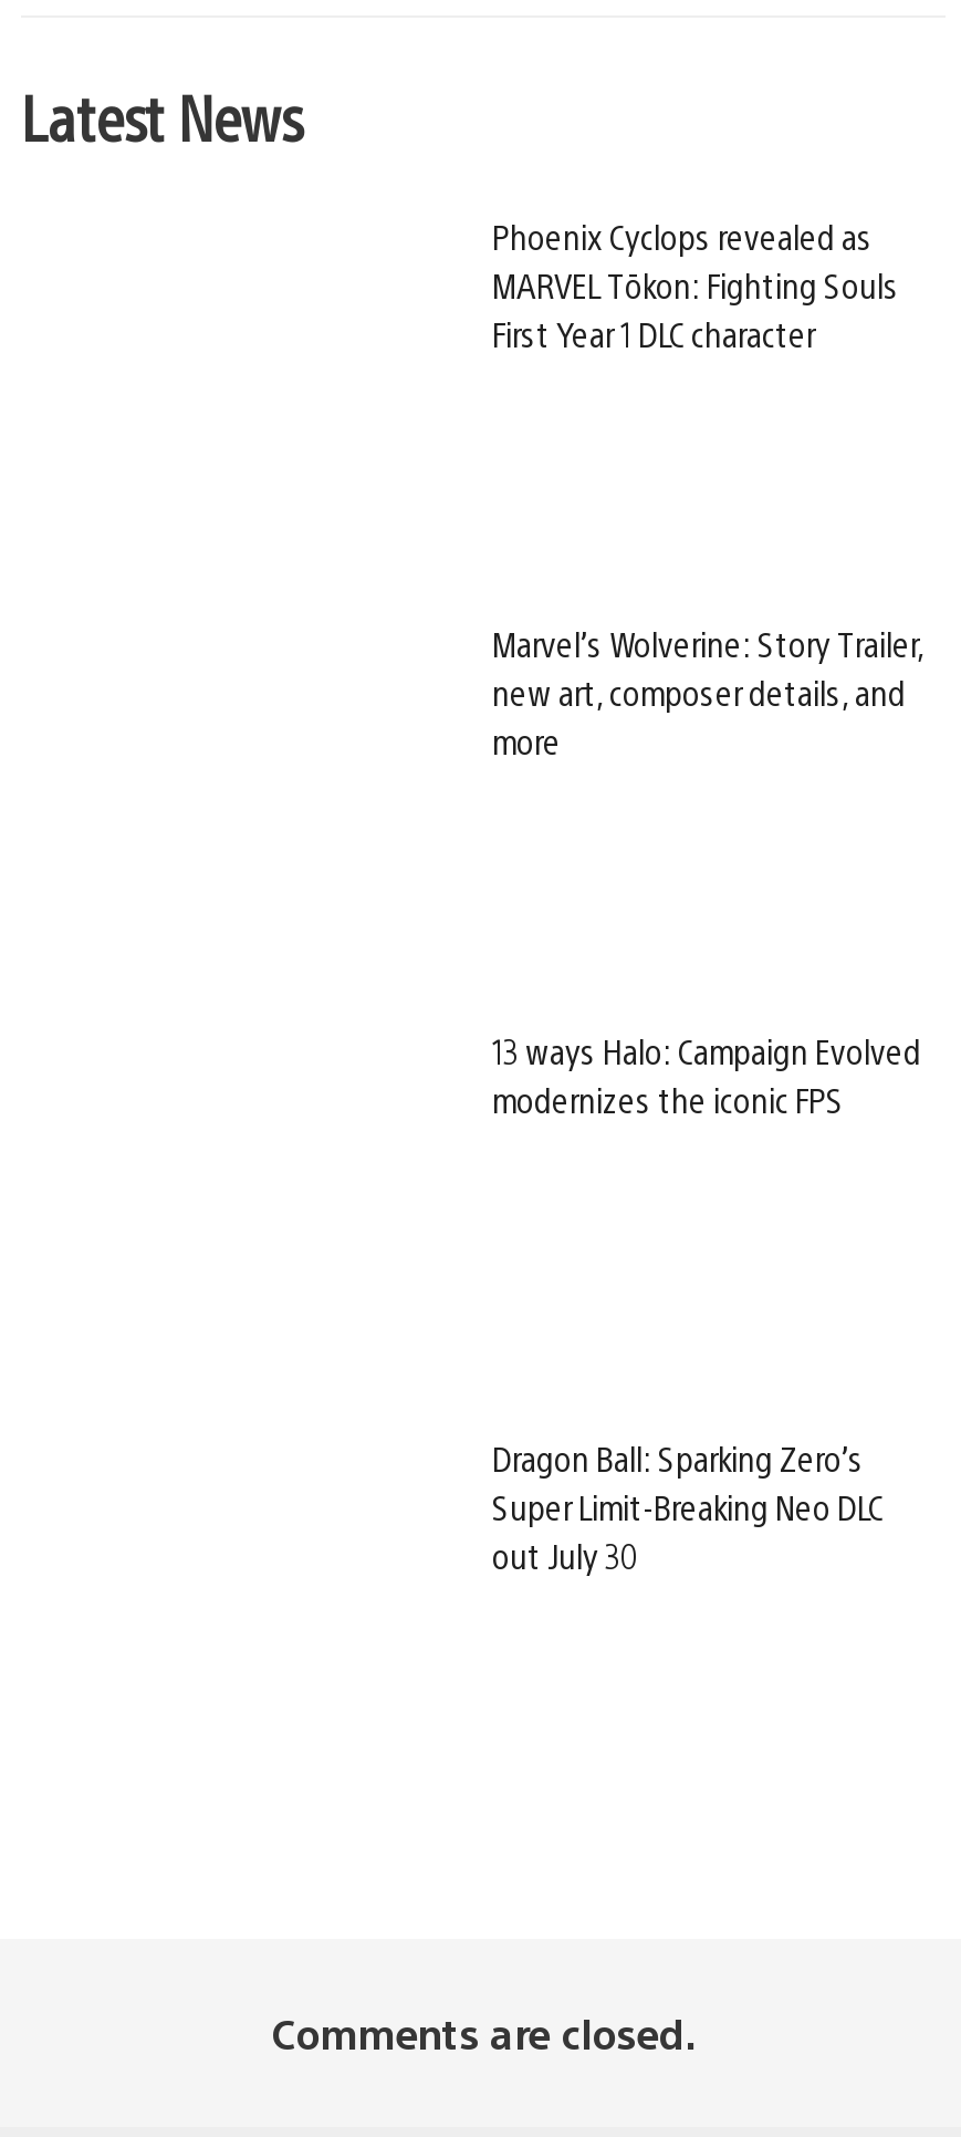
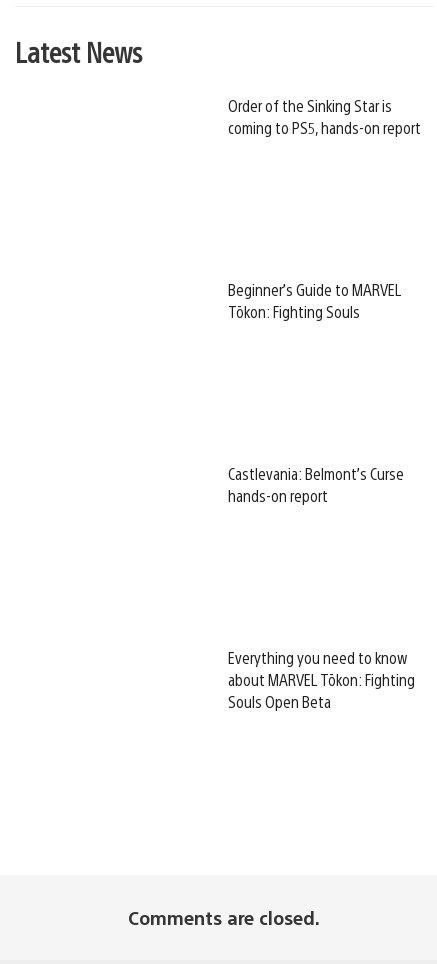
[492,211,899,355] Phoenix Cyclops revealed as | MARVEL Tōkon: Fighting Souls | First Year 1 DLC character -> [228,94,421,137] Order of the Sinking Star is | coming to PS5, hands-on report
[492,619,923,763] Marvel’s Wolverine: Story Trailer, | new art, composer details, and | more -> [228,278,401,321] Beginner’s Guide to MARVEL | Tōkon: Fighting Souls
[492,1026,921,1121] 13 ways Halo: Campaign Evolved | modernizes the iconic FPS -> [228,462,404,505] Castlevania: Belmont’s Curse | hands-on report
[492,1433,884,1577] Dragon Ball: Sparking Zero’s | Super Limit-Breaking Neo DLC | out July 30 -> [228,646,415,711] Everything you need to know | about MARVEL Tōkon: Fighting | Souls Open Beta

